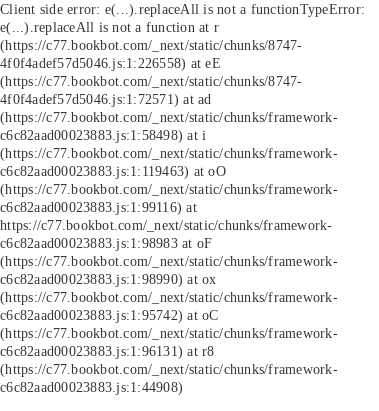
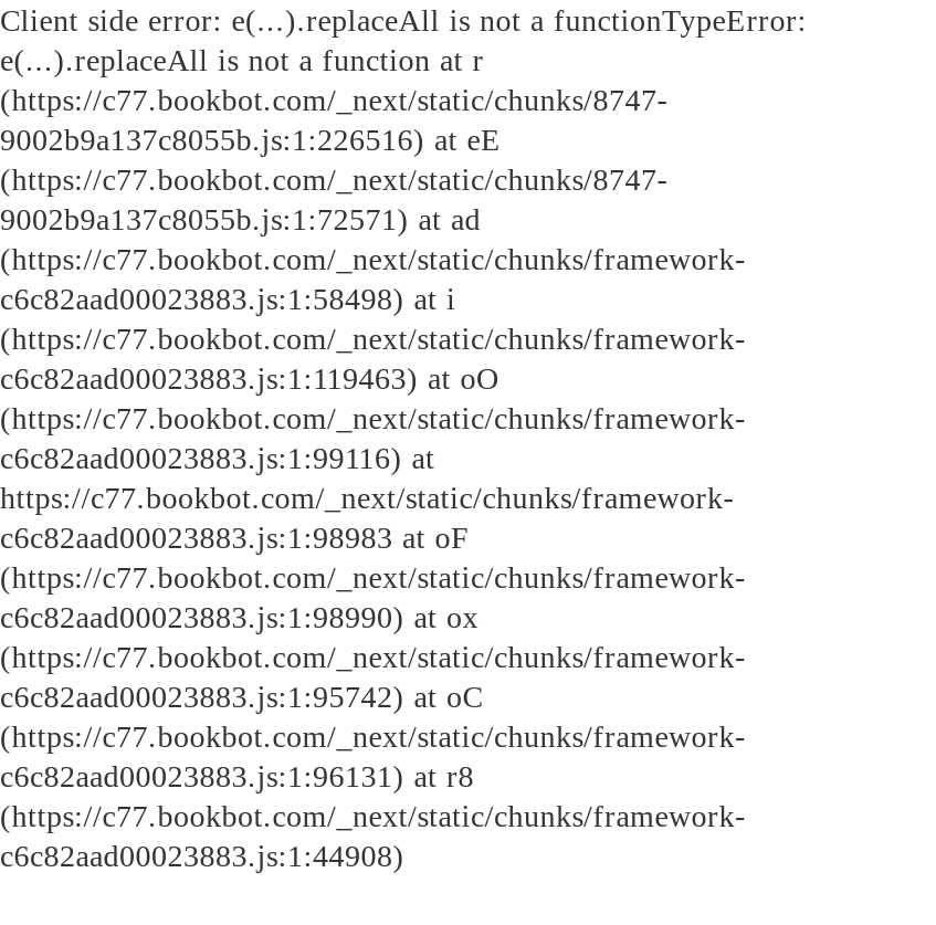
[0,55,221,71] 4f0f4adef57d5046.js:1:226558) at eE -> [0,122,501,157] 9002b9a137c8055b.js:1:226516) at eE
[0,91,211,107] 4f0f4adef57d5046.js:1:72571) at ad -> [0,201,481,236] 9002b9a137c8055b.js:1:72571) at ad

